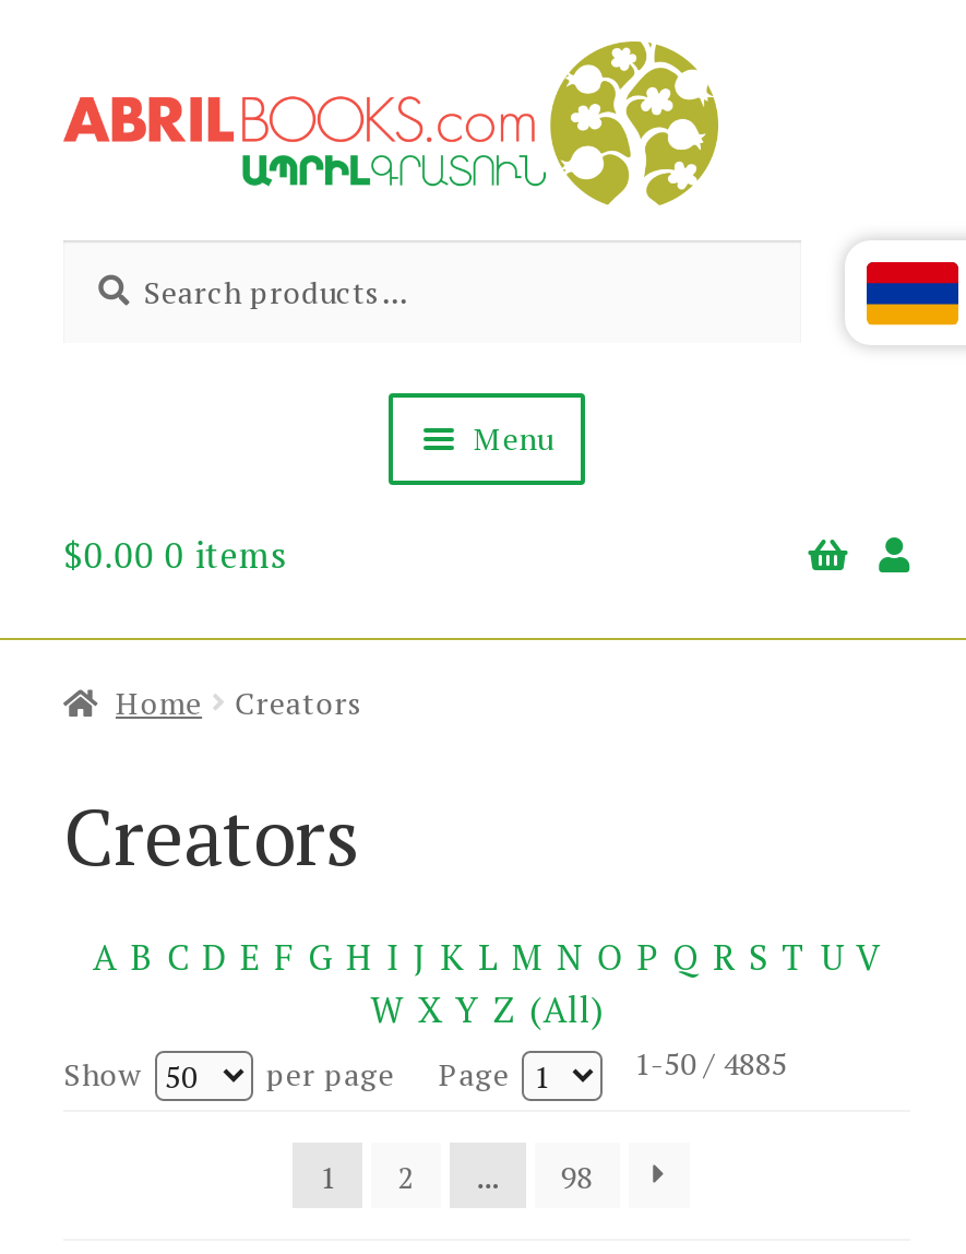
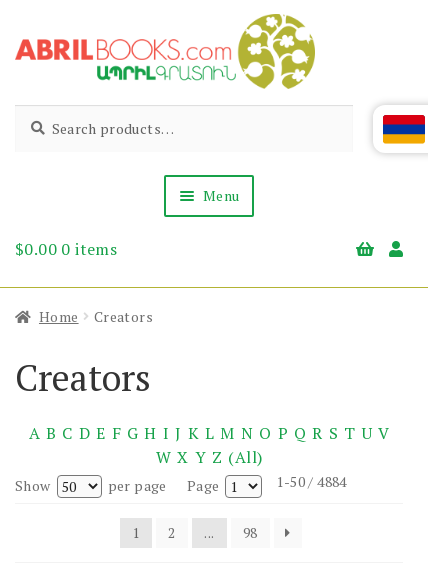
[634,1042,788,1084] 1-50 / 4885 -> [276,472,347,491] 1-50 / 4884

